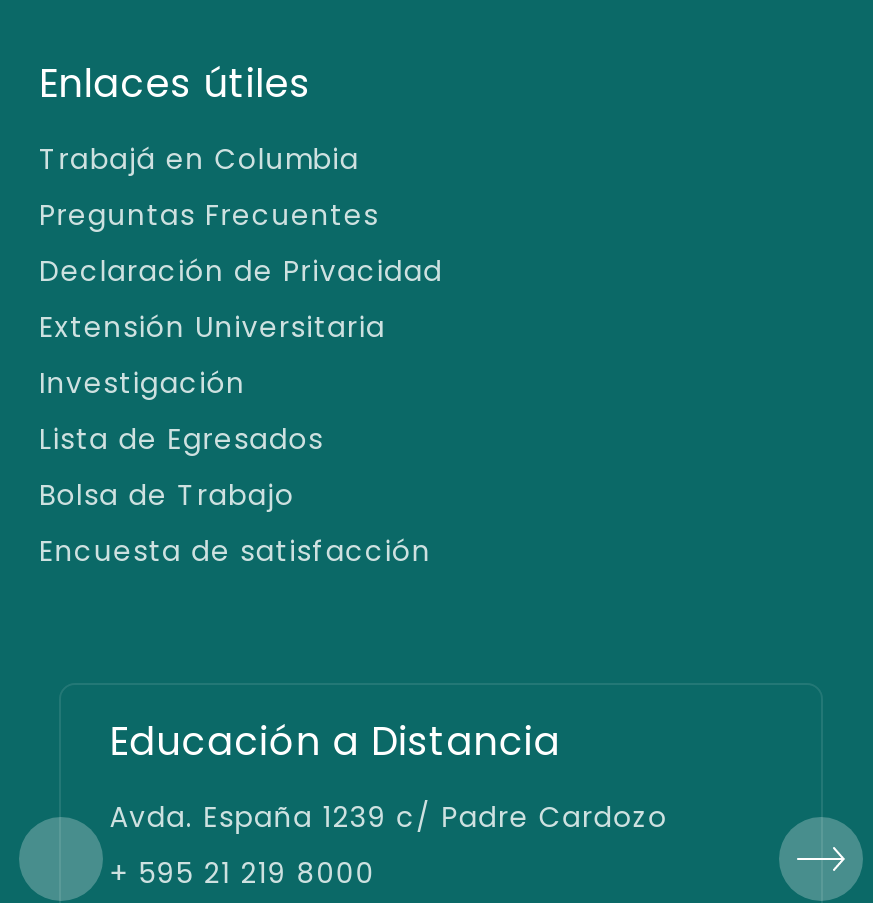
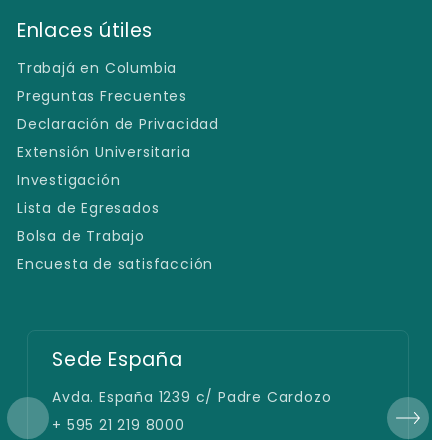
[110,715,560,769] Educación a Distancia -> [52,346,182,373] Sede España

